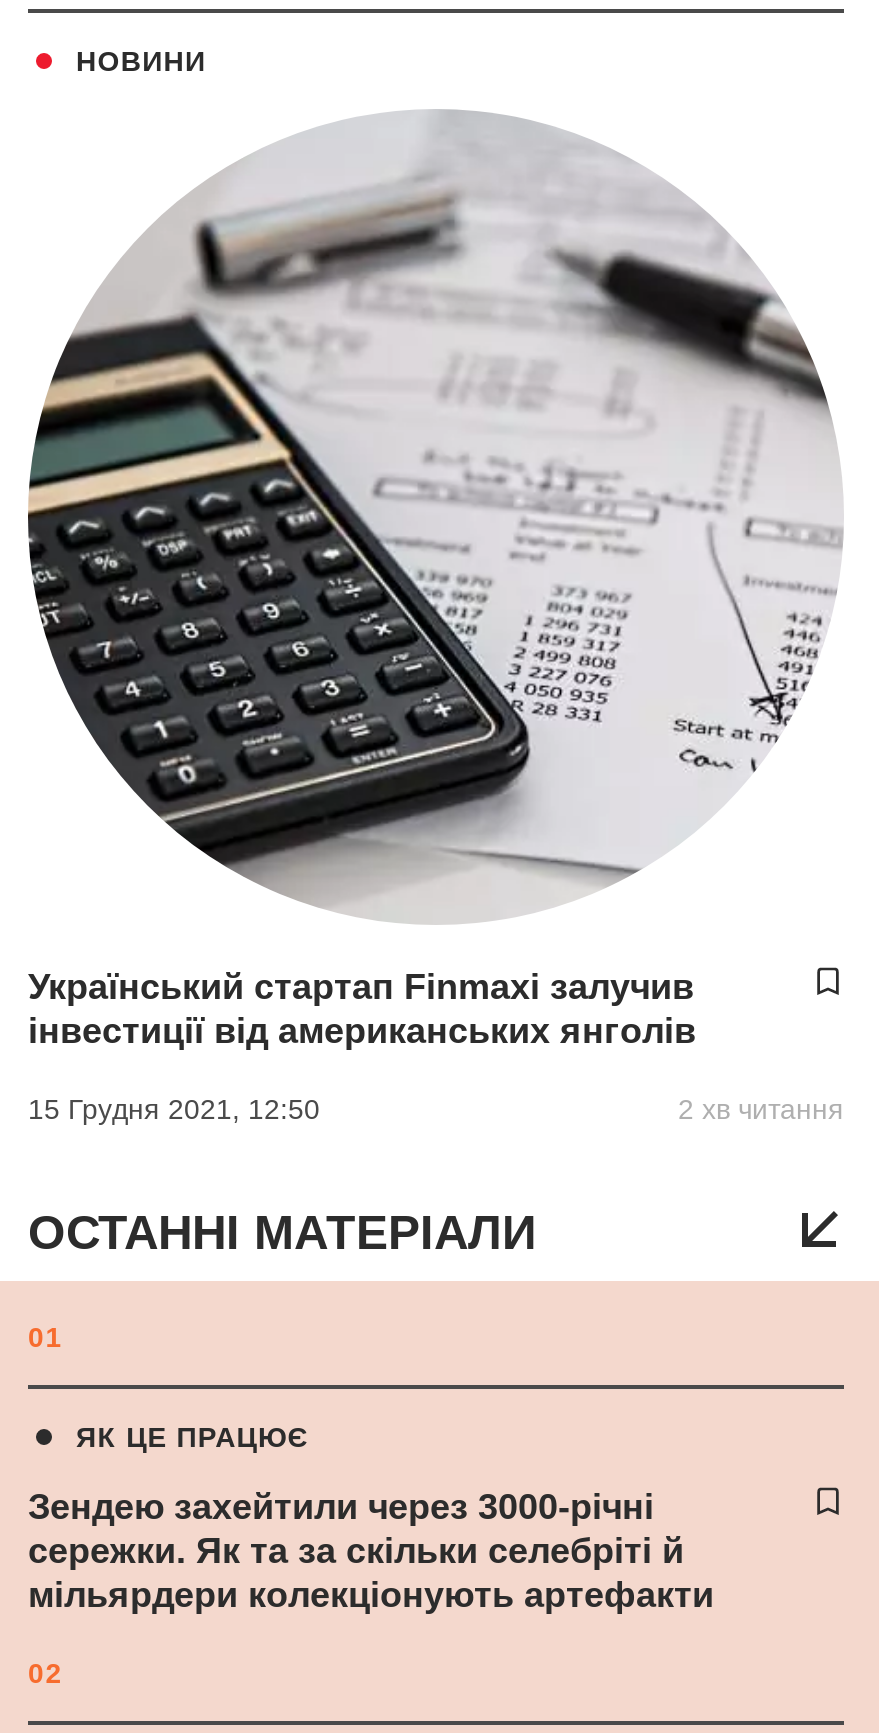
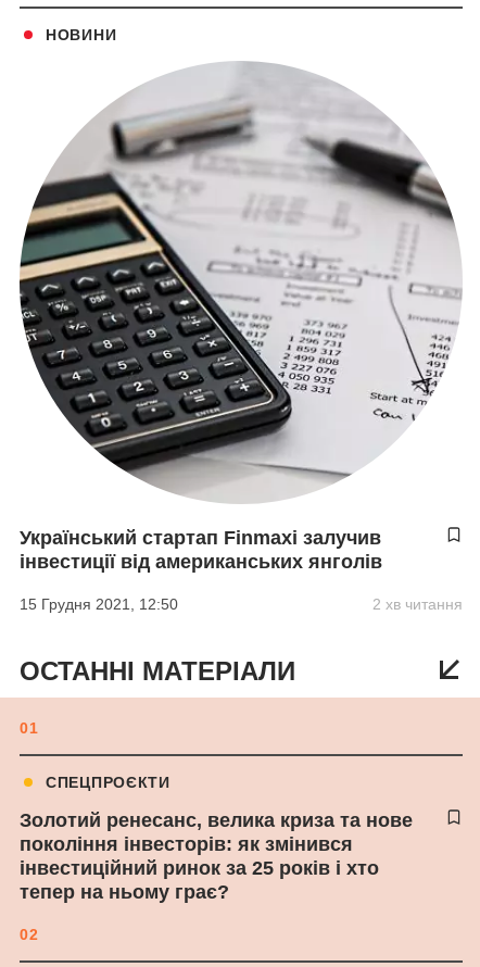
[76,1421,309,1453] ЯК ЦЕ ПРАЦЮЄ -> [46,774,170,791] СПЕЦПРОЄКТИ
[28,1487,714,1615] Зендею захейтили через 3000-річні | сережки. Як та за скільки селебріті й | мільярдери колекціонують артефакти -> [20,809,413,903] Золотий ренесанс, велика криза та нове | покоління інвесторів: як змінився | інвестиційний ринок за 25 років і хто | тепер на ньому грає?

